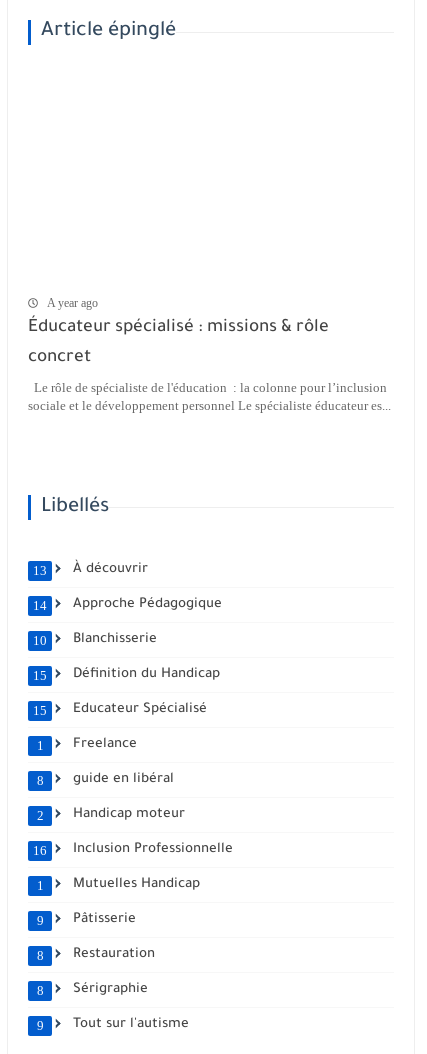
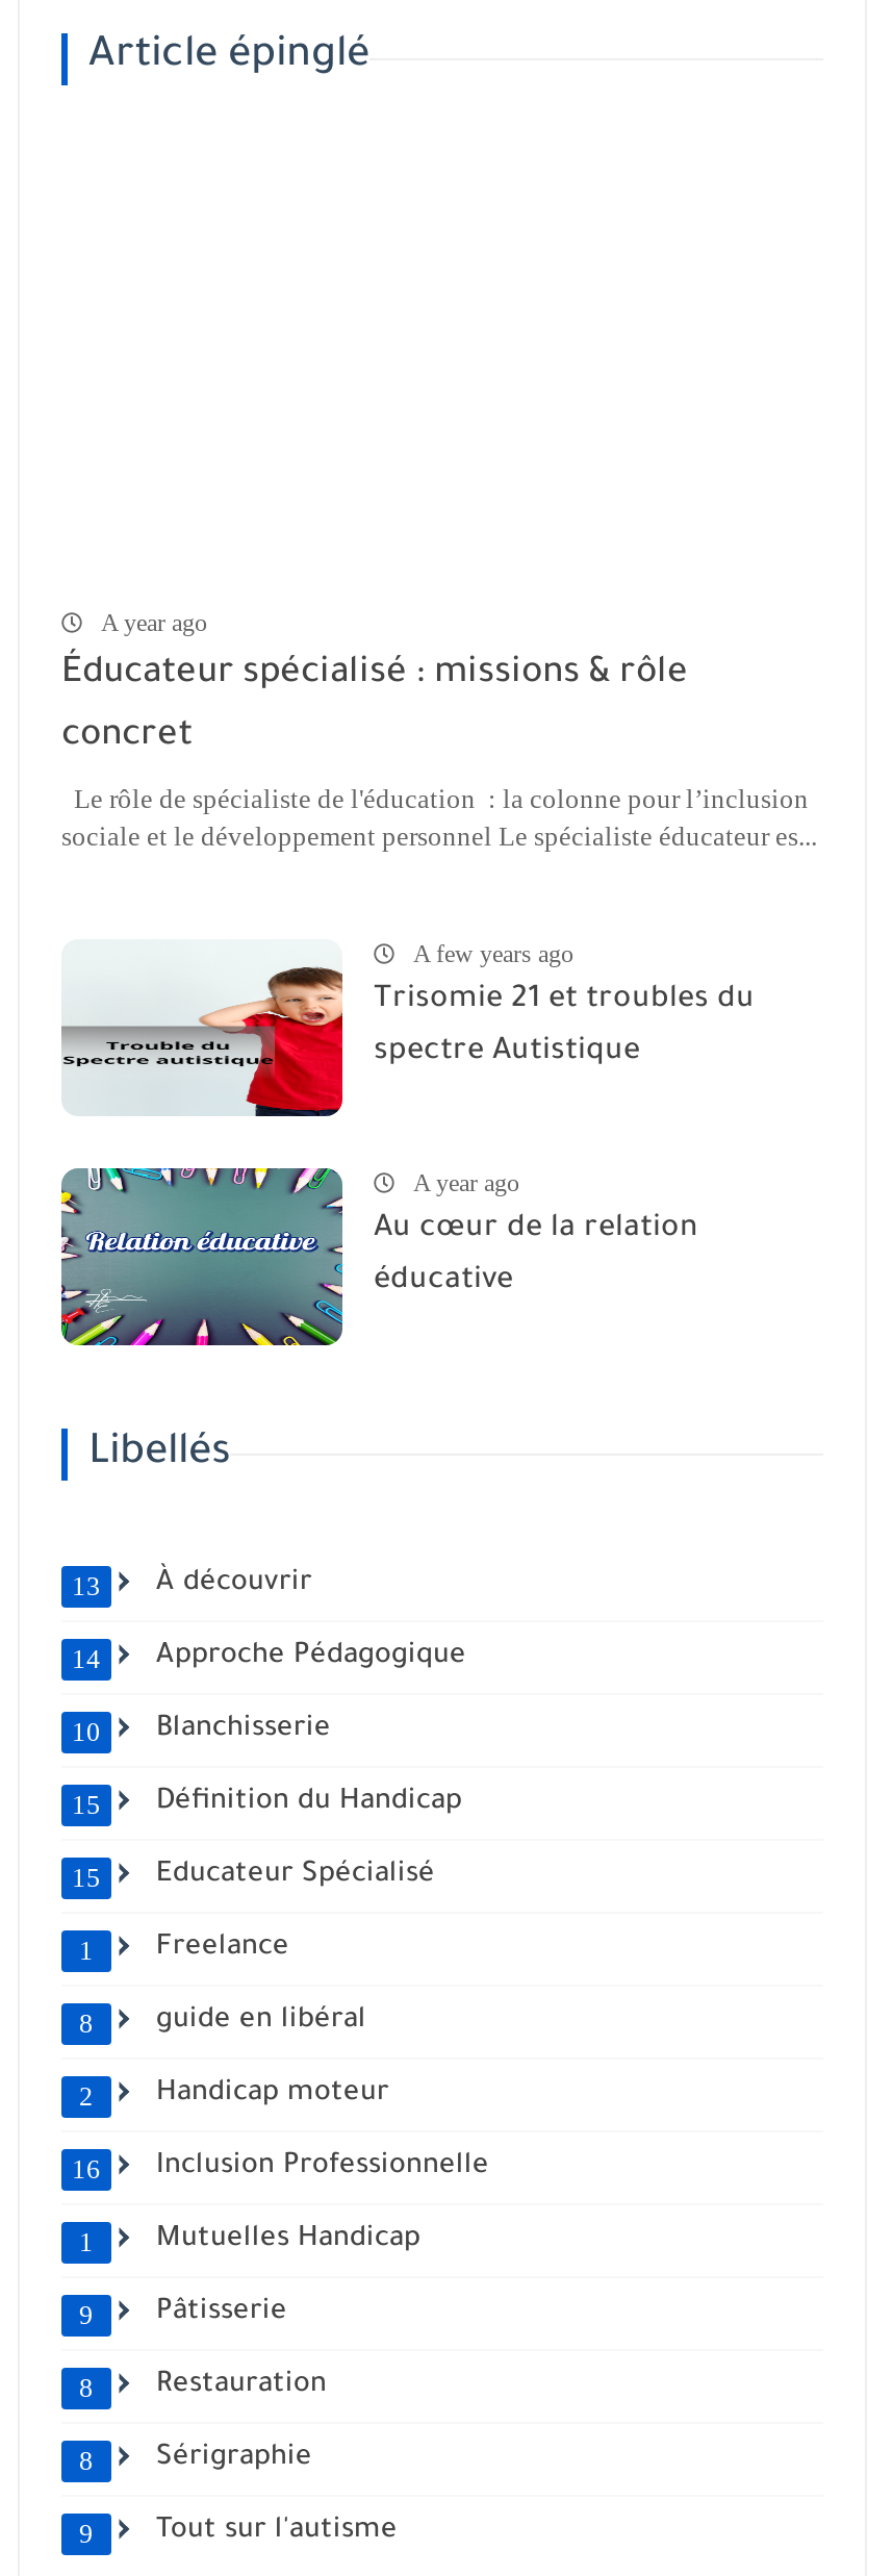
none -> [59,1166,698,1347] [image] | A year ago | Au cœur de la relation | éducative
none -> [61,939,755,1118] [image] | A few years ago | Trisomie 21 et troubles du | spectre Autistique

